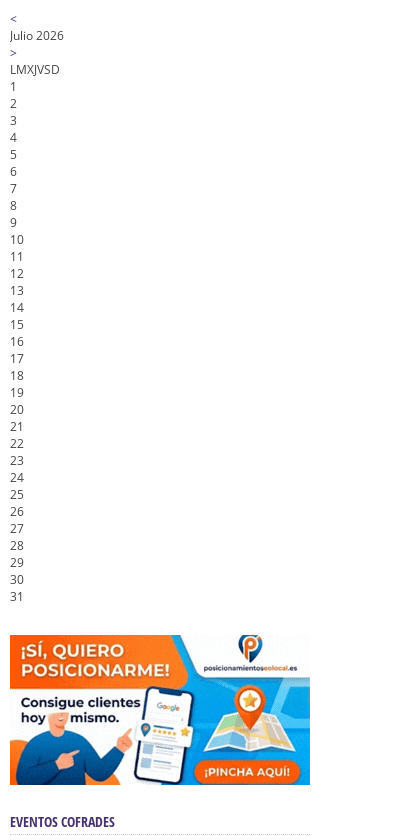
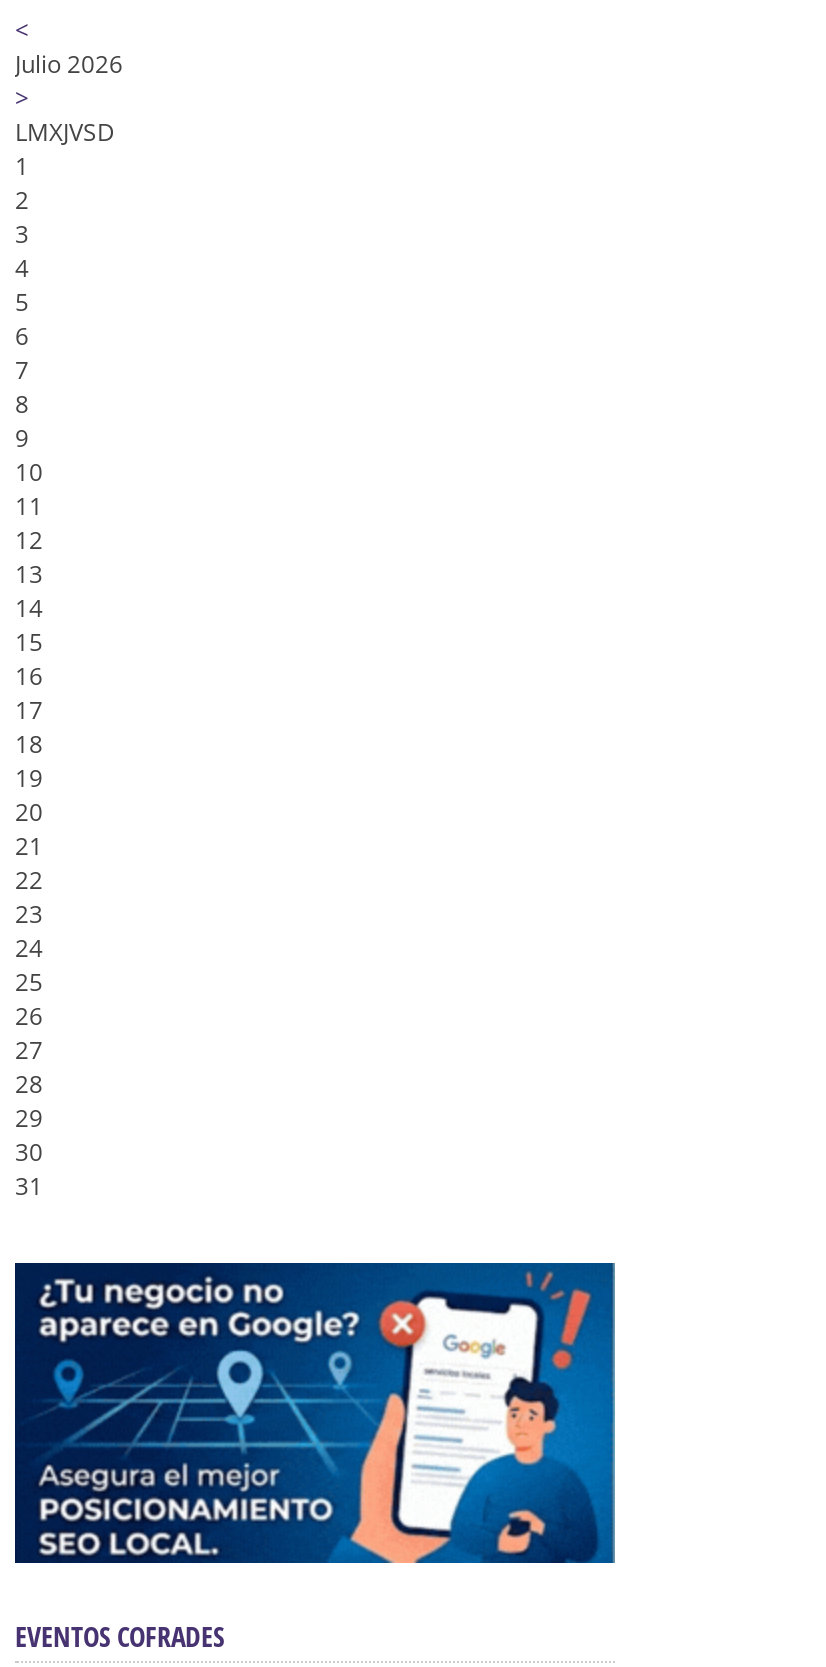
[9,634,310,786] [image] -> [13,1260,617,1566] [image]

